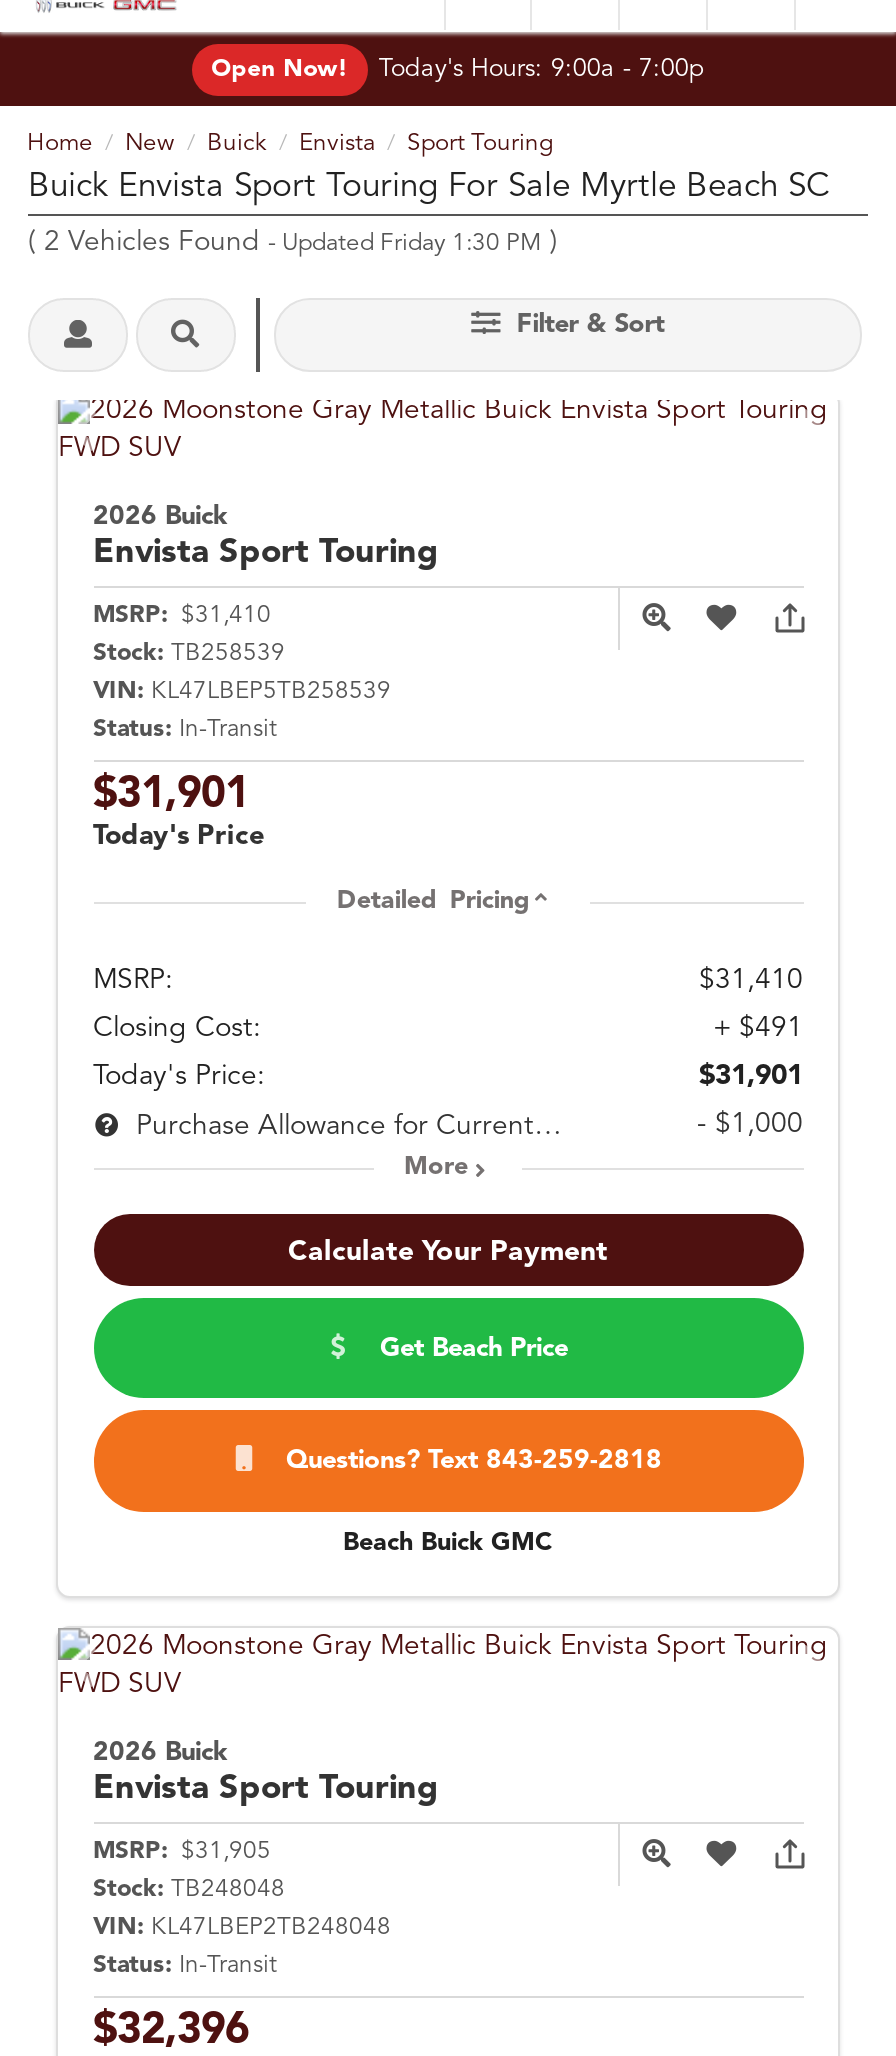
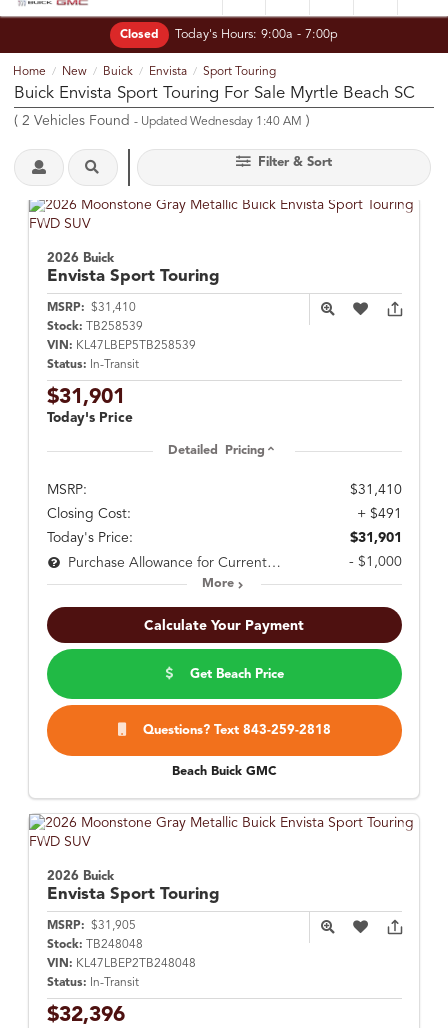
[211,57,347,81] Open Now! -> [120,29,159,41] Closed
[28,229,558,257] (2 Vehicles Found - Updated Friday 1:30 PM) -> [14,114,310,128] (2 Vehicles Found - Updated Wednesday 1:40 AM)

